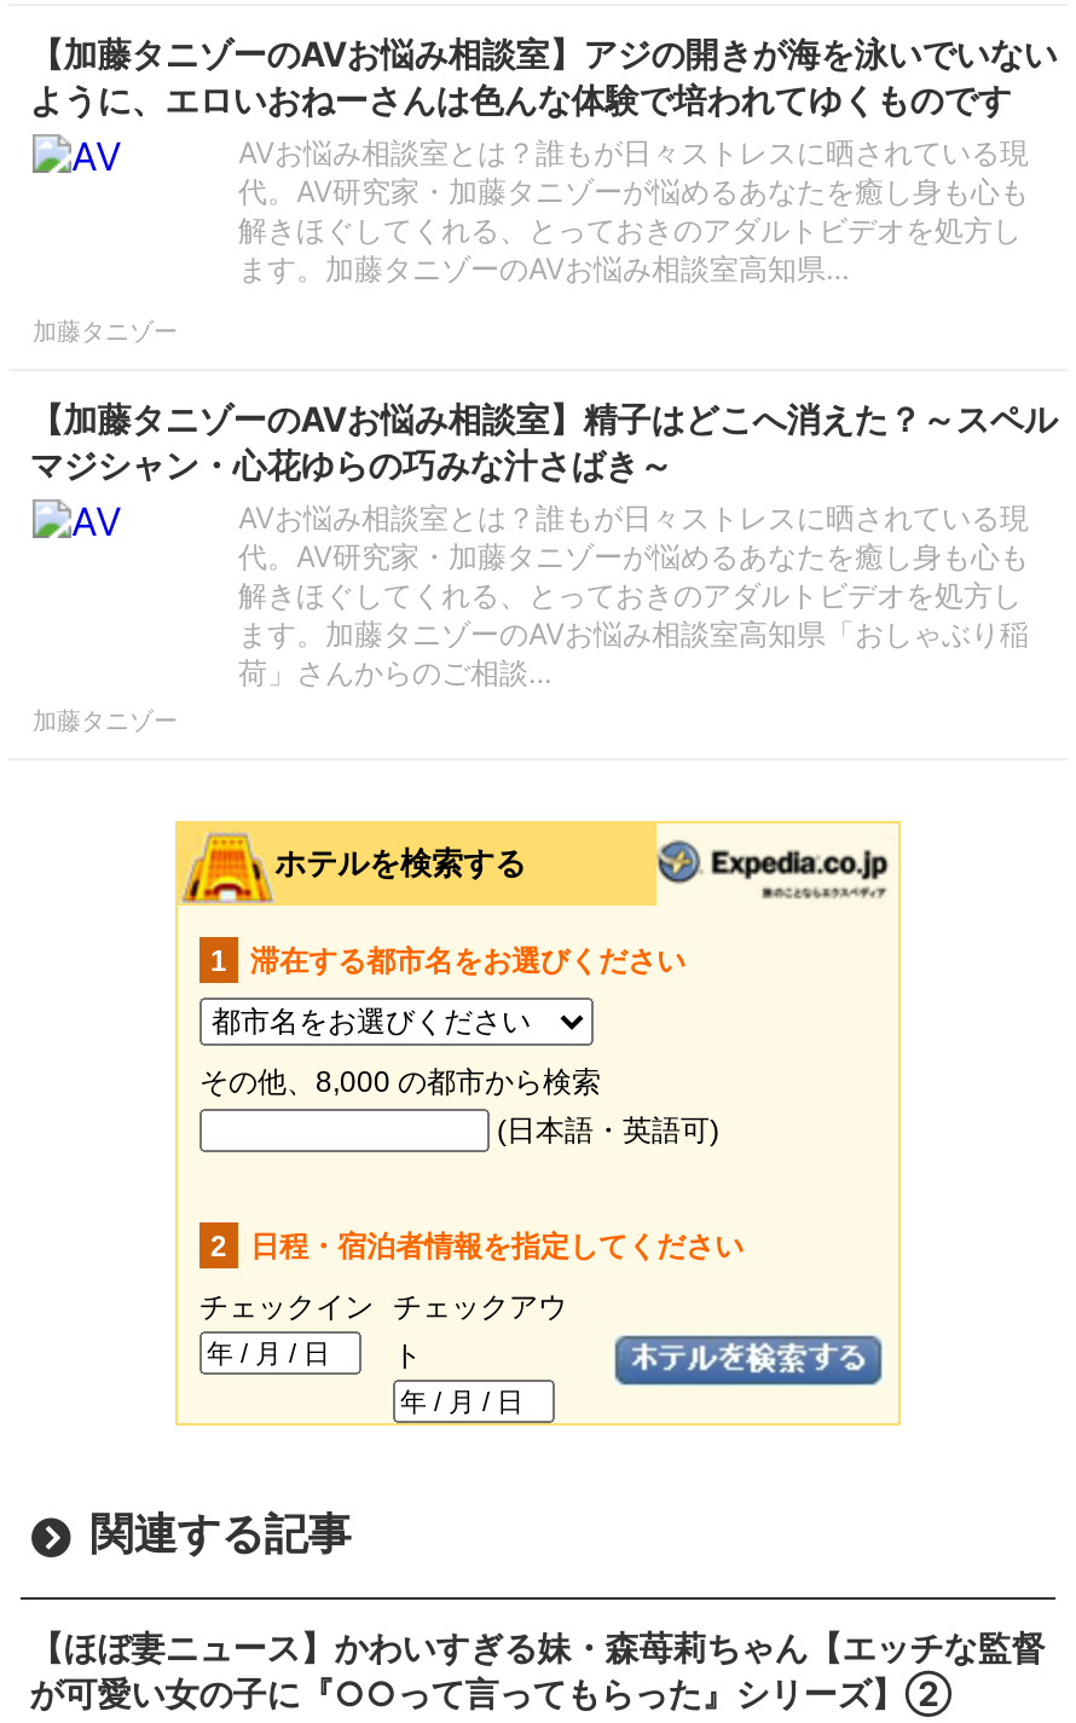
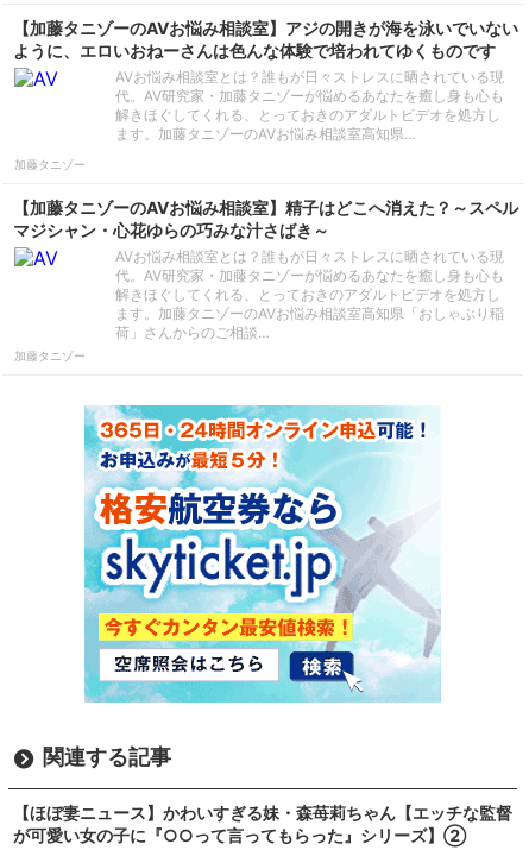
[173,819,903,1428] [image] -> [83,404,442,704] [image]

